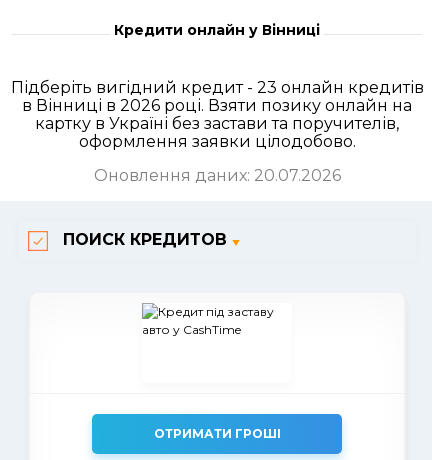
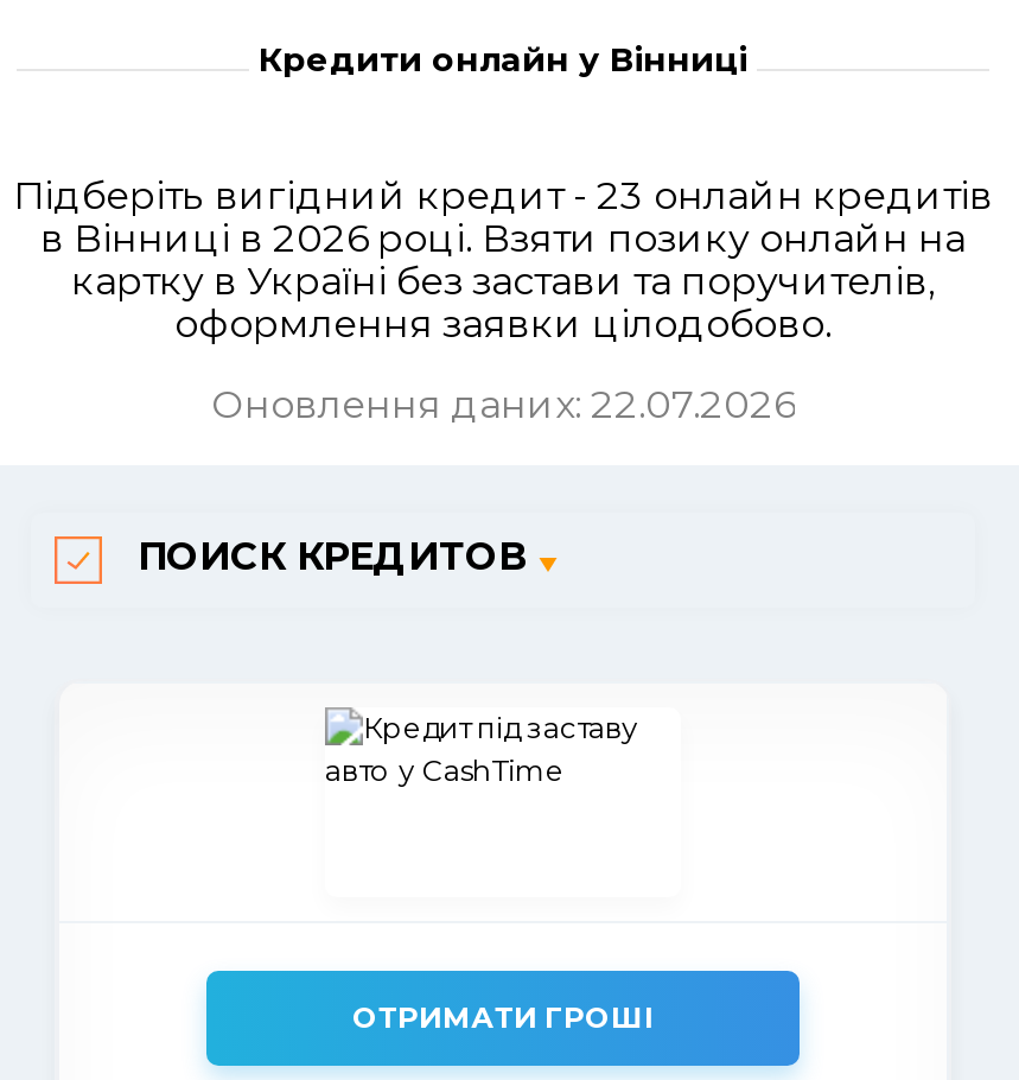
[93,166,340,185] Оновлення даних: 20.07.2026 -> [211,381,795,426] Оновлення даних: 22.07.2026

